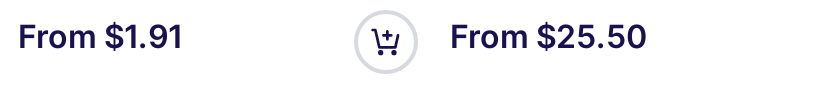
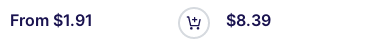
[450,16,648,56] From $25.50 -> [226,10,271,30] $8.39

